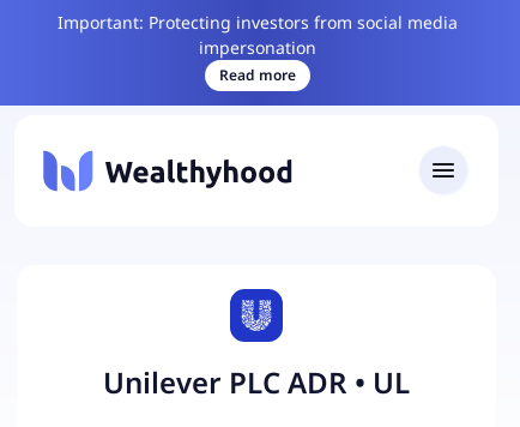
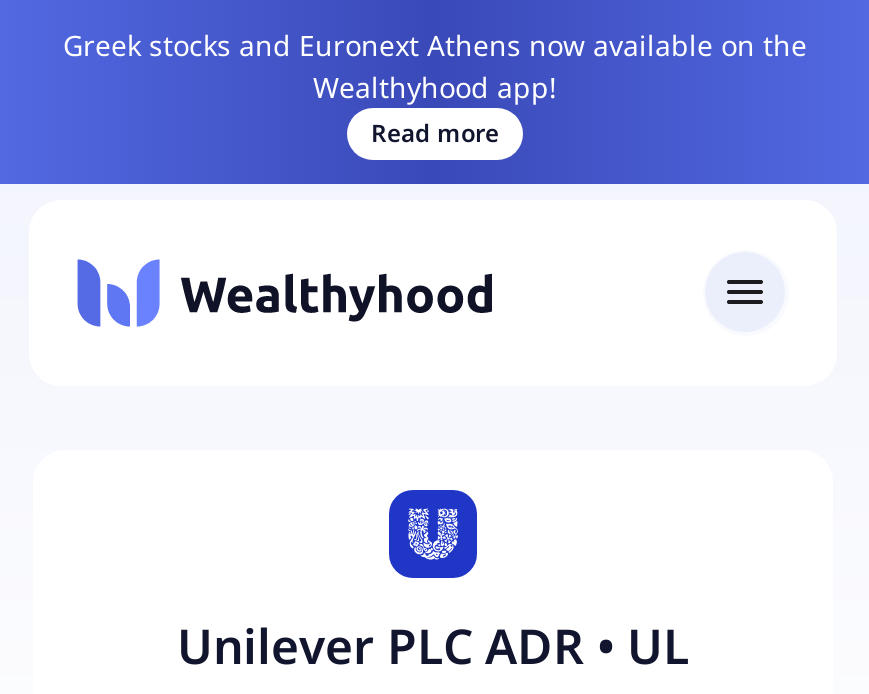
[58,11,458,59] Important: Protecting investors from social media | impersonation -> [63,26,807,106] Greek stocks and Euronext Athens now available on the | Wealthyhood app!

